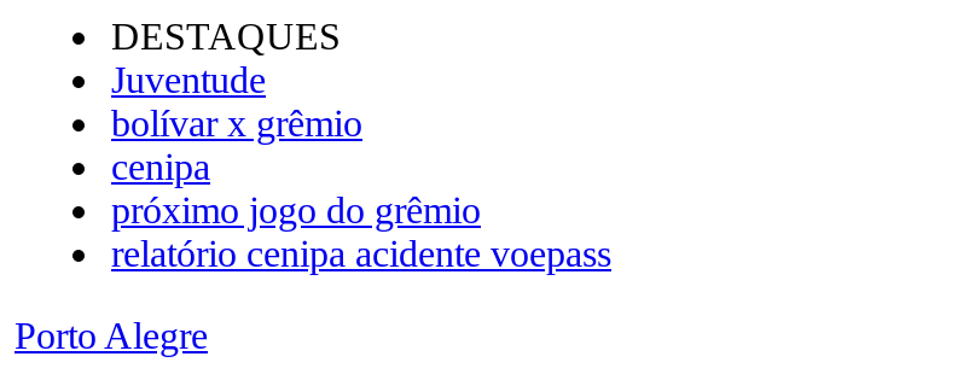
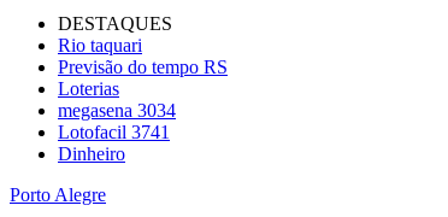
[111,59,611,274] Juventude | bolívar x grêmio | cenipa | próximo jogo do grêmio | relatório cenipa acidente voepass -> [58,35,228,164] Rio taquari | Previsão do tempo RS | Loterias | megasena 3034 | Lotofacil 3741 | Dinheiro

